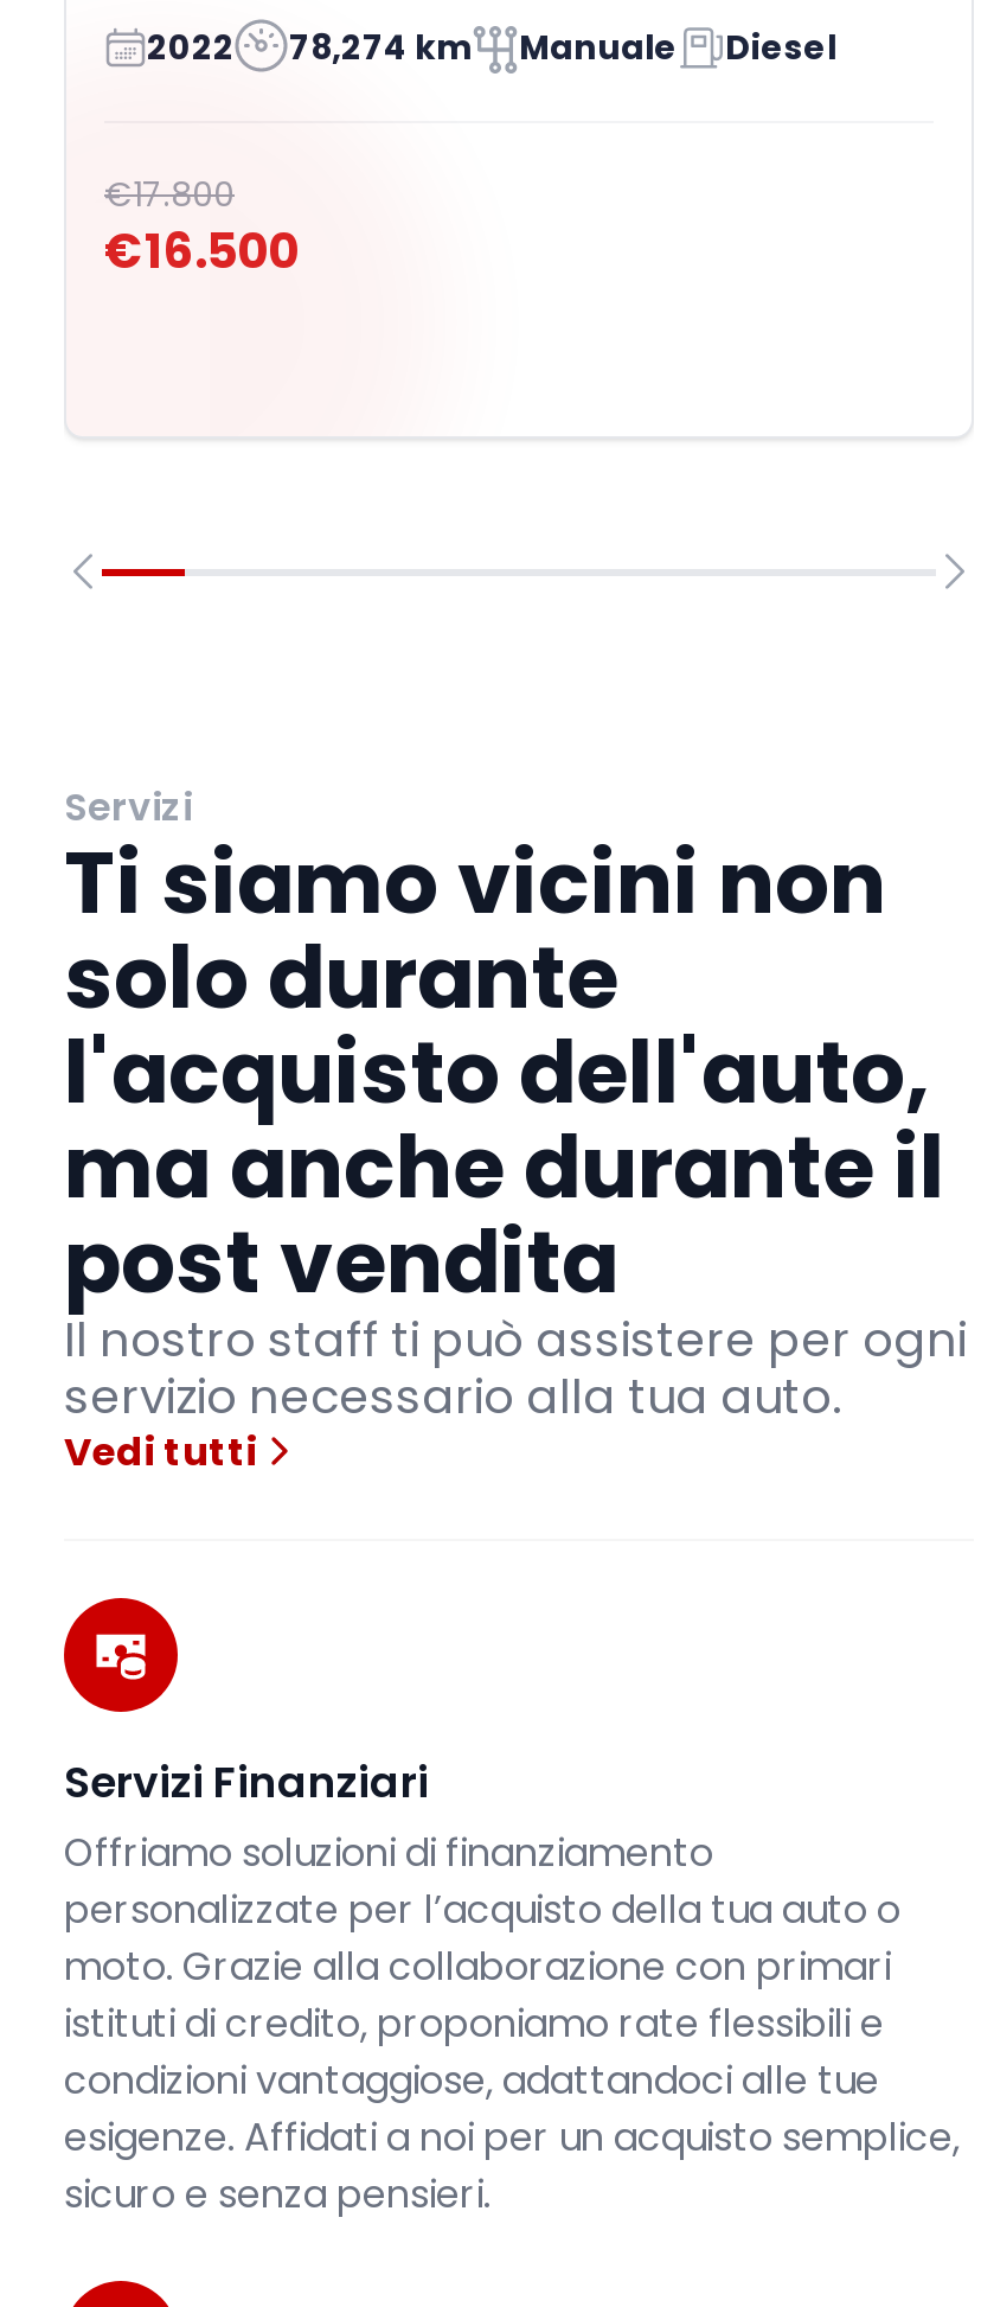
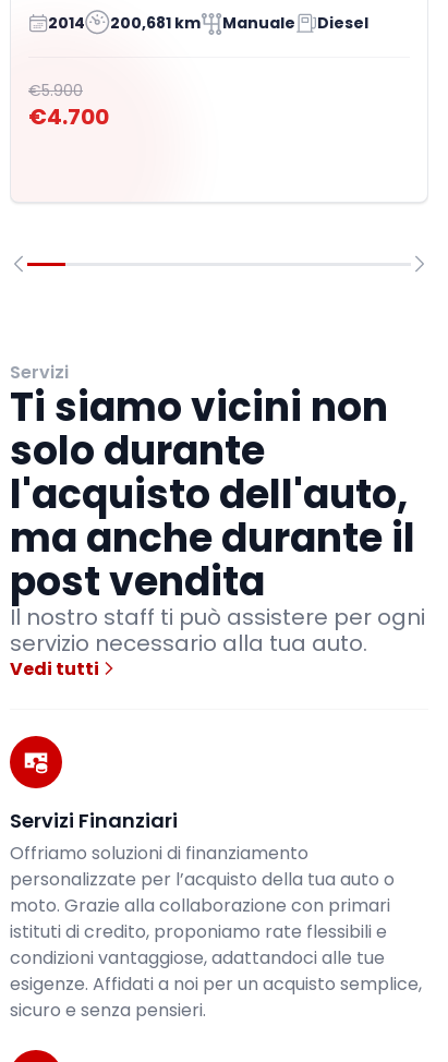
[147,23,472,70] 2022 | 78,274 km -> [48,12,201,33] 2014 | 200,681 km
[104,171,235,219] €17.800 -> [28,80,83,102] €5.900
[104,219,299,285] €16.500 -> [28,102,109,132] €4.700

